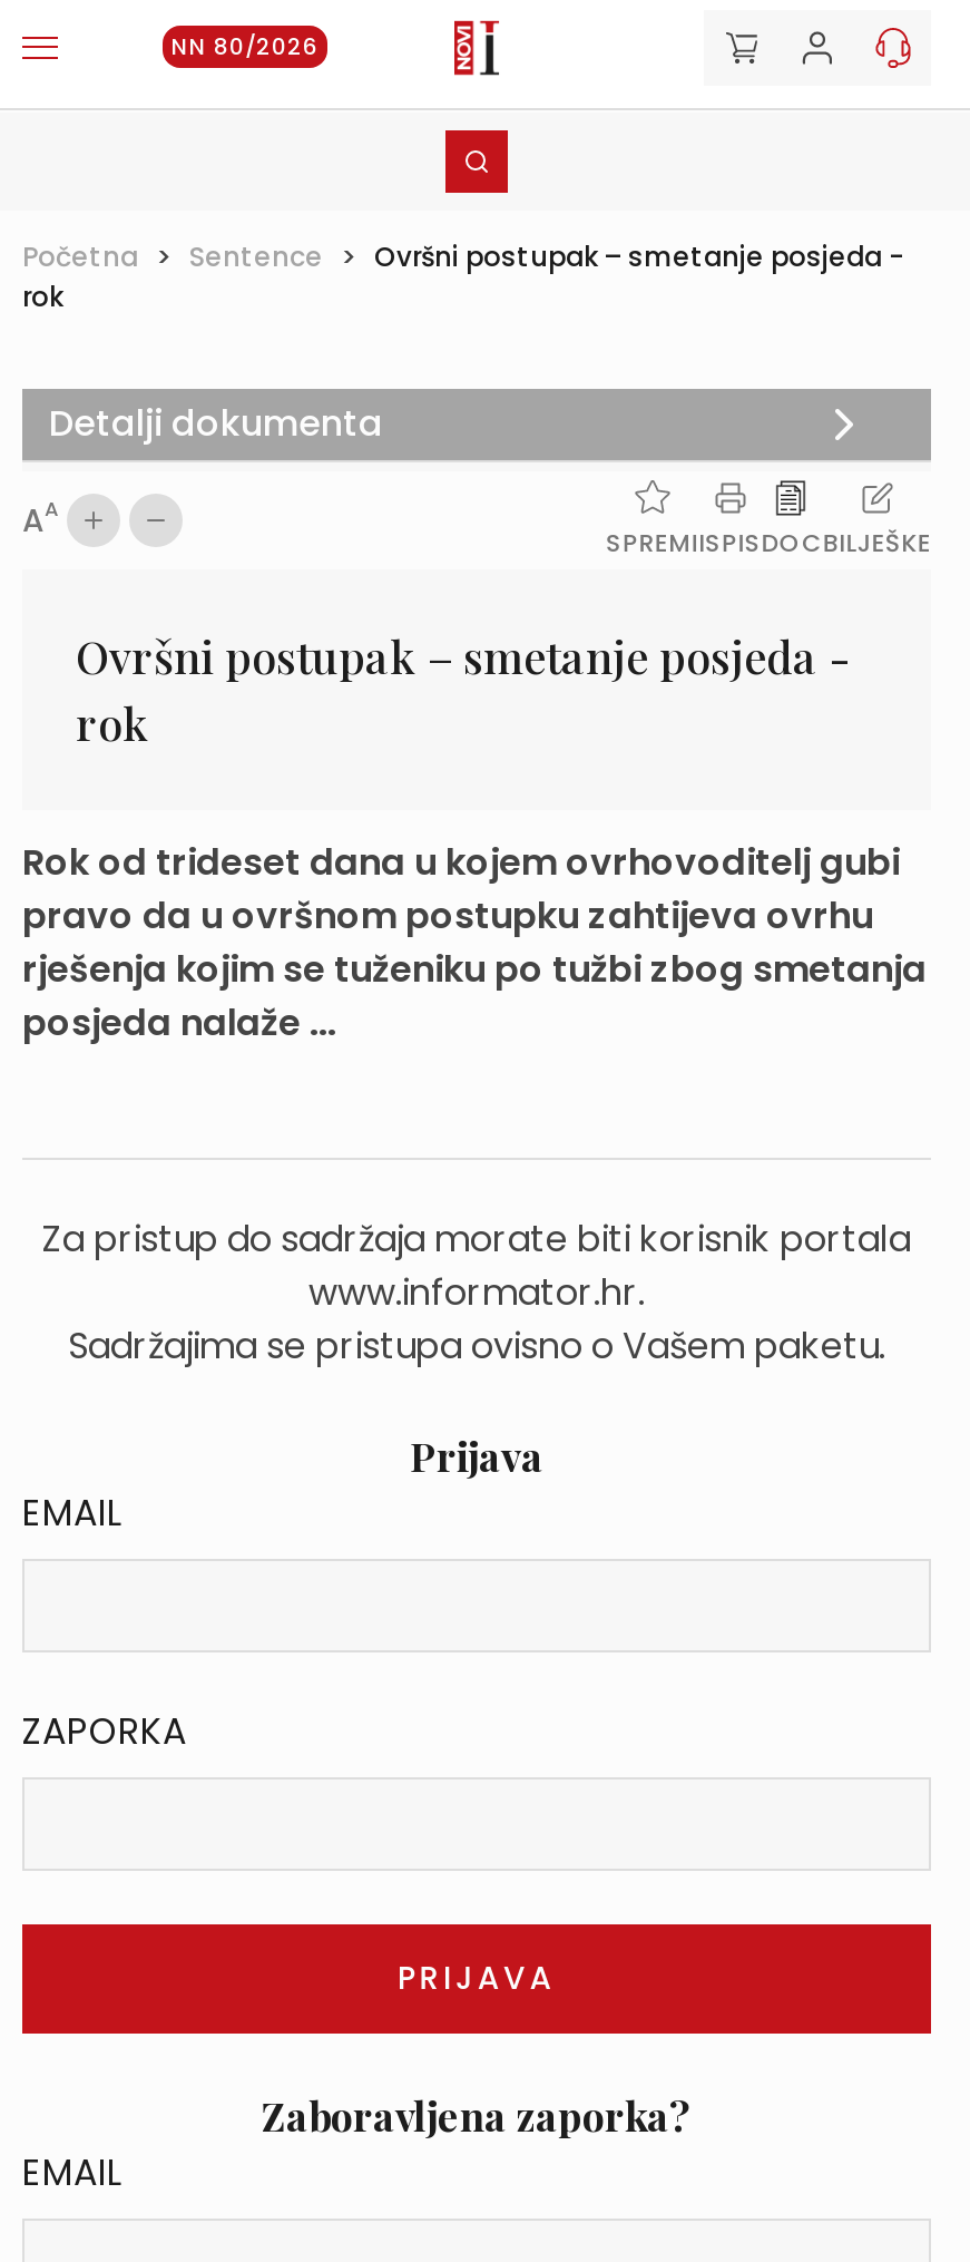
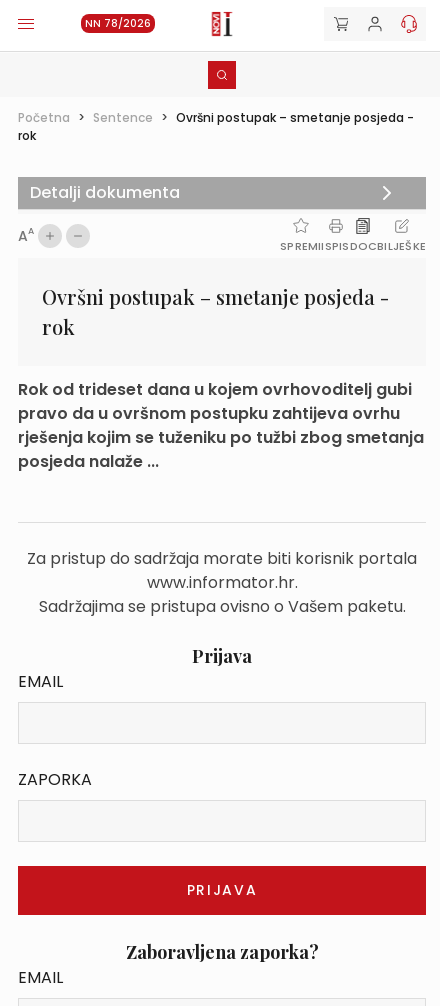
[172,30,319,64] NN 80/2026 -> [85,16,151,31] NN 78/2026

